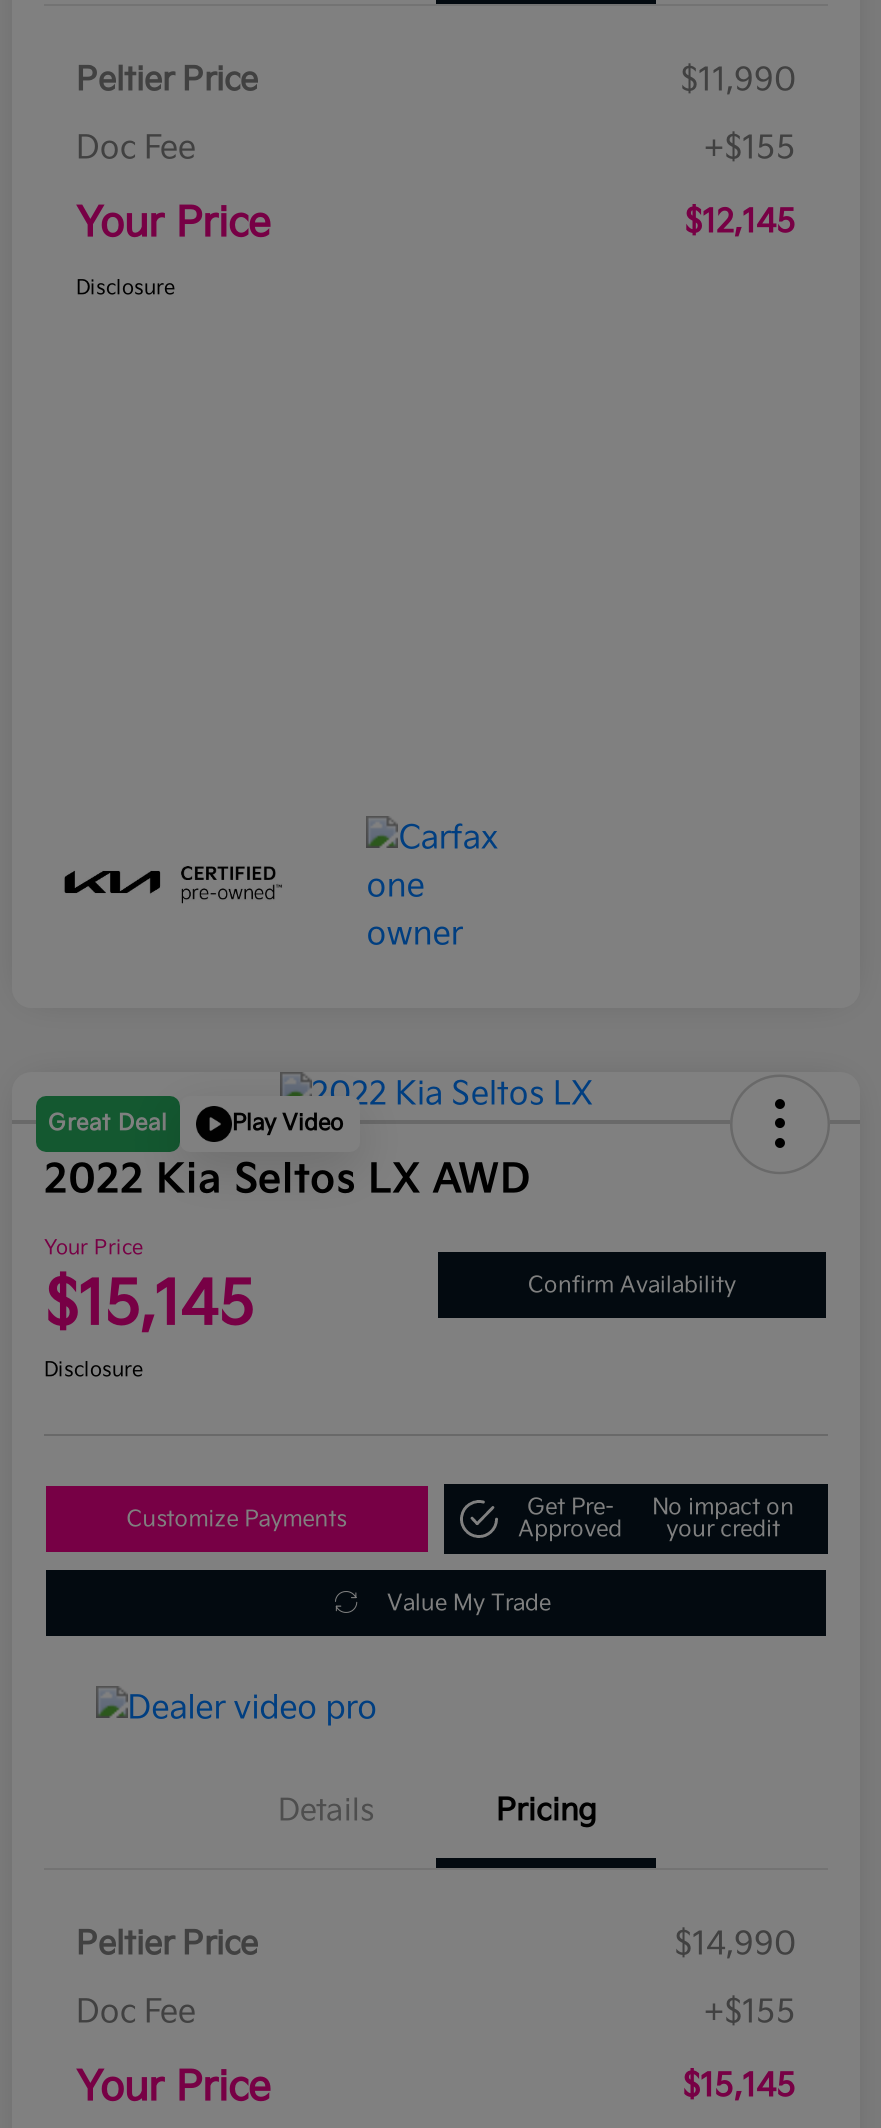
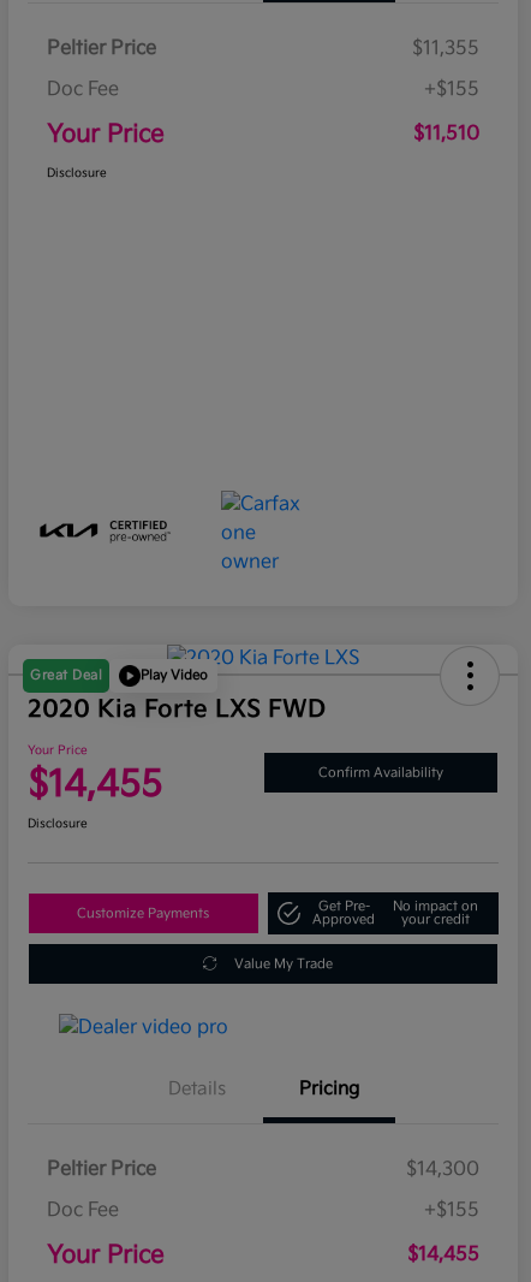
[680,62,796,100] $11,990 -> [412,37,479,60] $11,355
[684,204,796,242] $12,145 -> [413,122,479,145] $11,510
[44,1156,530,1204] 2022 Kia Seltos LX AWD -> [28,695,326,724] 2020 Kia Forte LXS FWD
[44,1270,254,1342] $15,145 -> [28,763,162,807] $14,455
[674,1926,796,1964] $14,990 -> [406,1158,479,1181] $14,300
[682,2068,796,2106] $15,145 -> [407,1243,479,1266] $14,455

